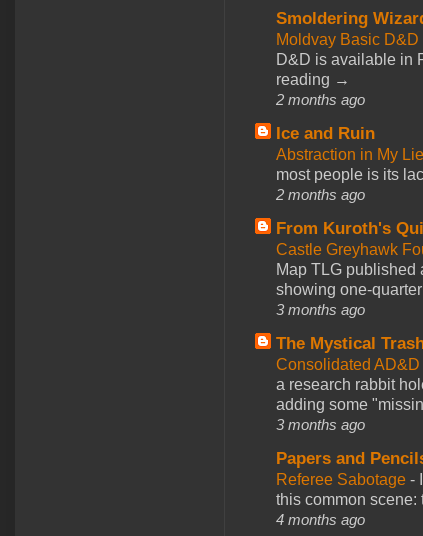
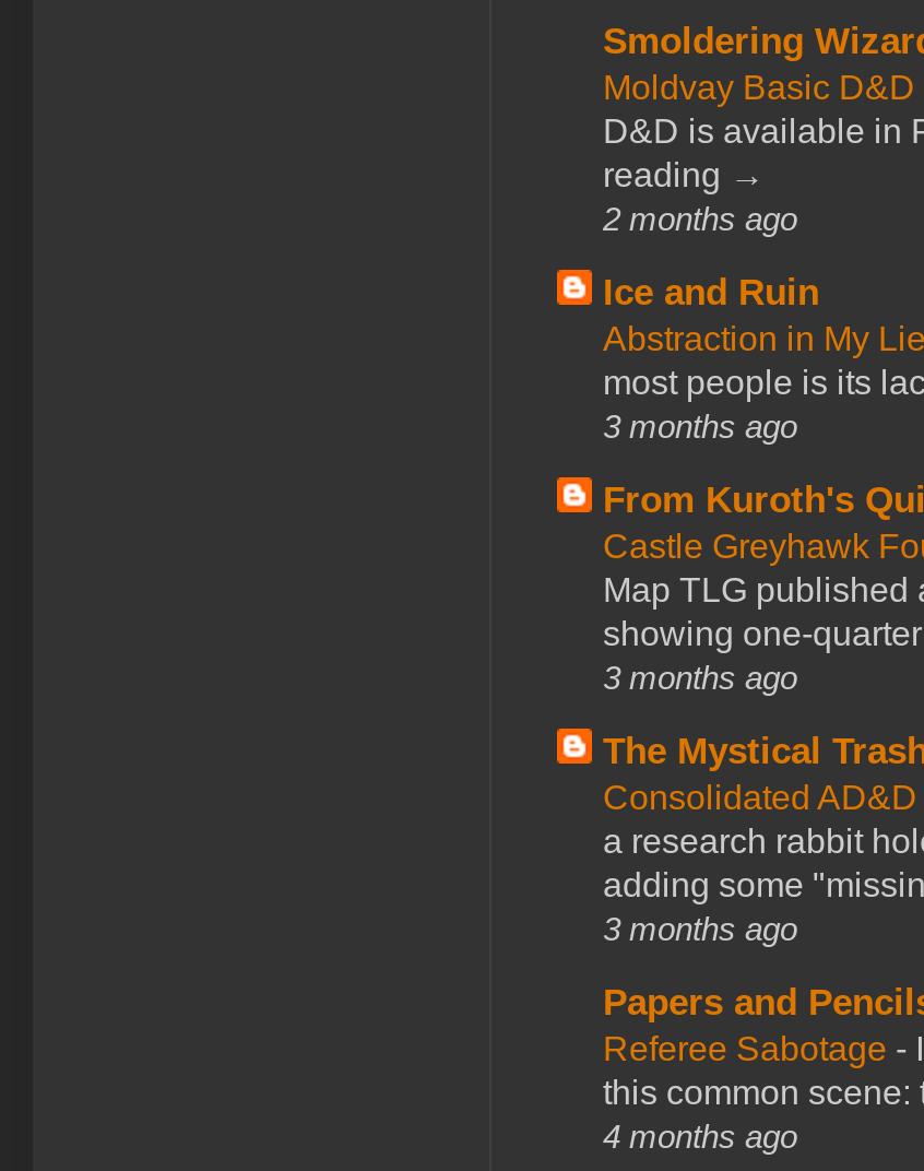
[276,186,365,203] 2 months ago -> [603,407,797,444] 3 months ago

